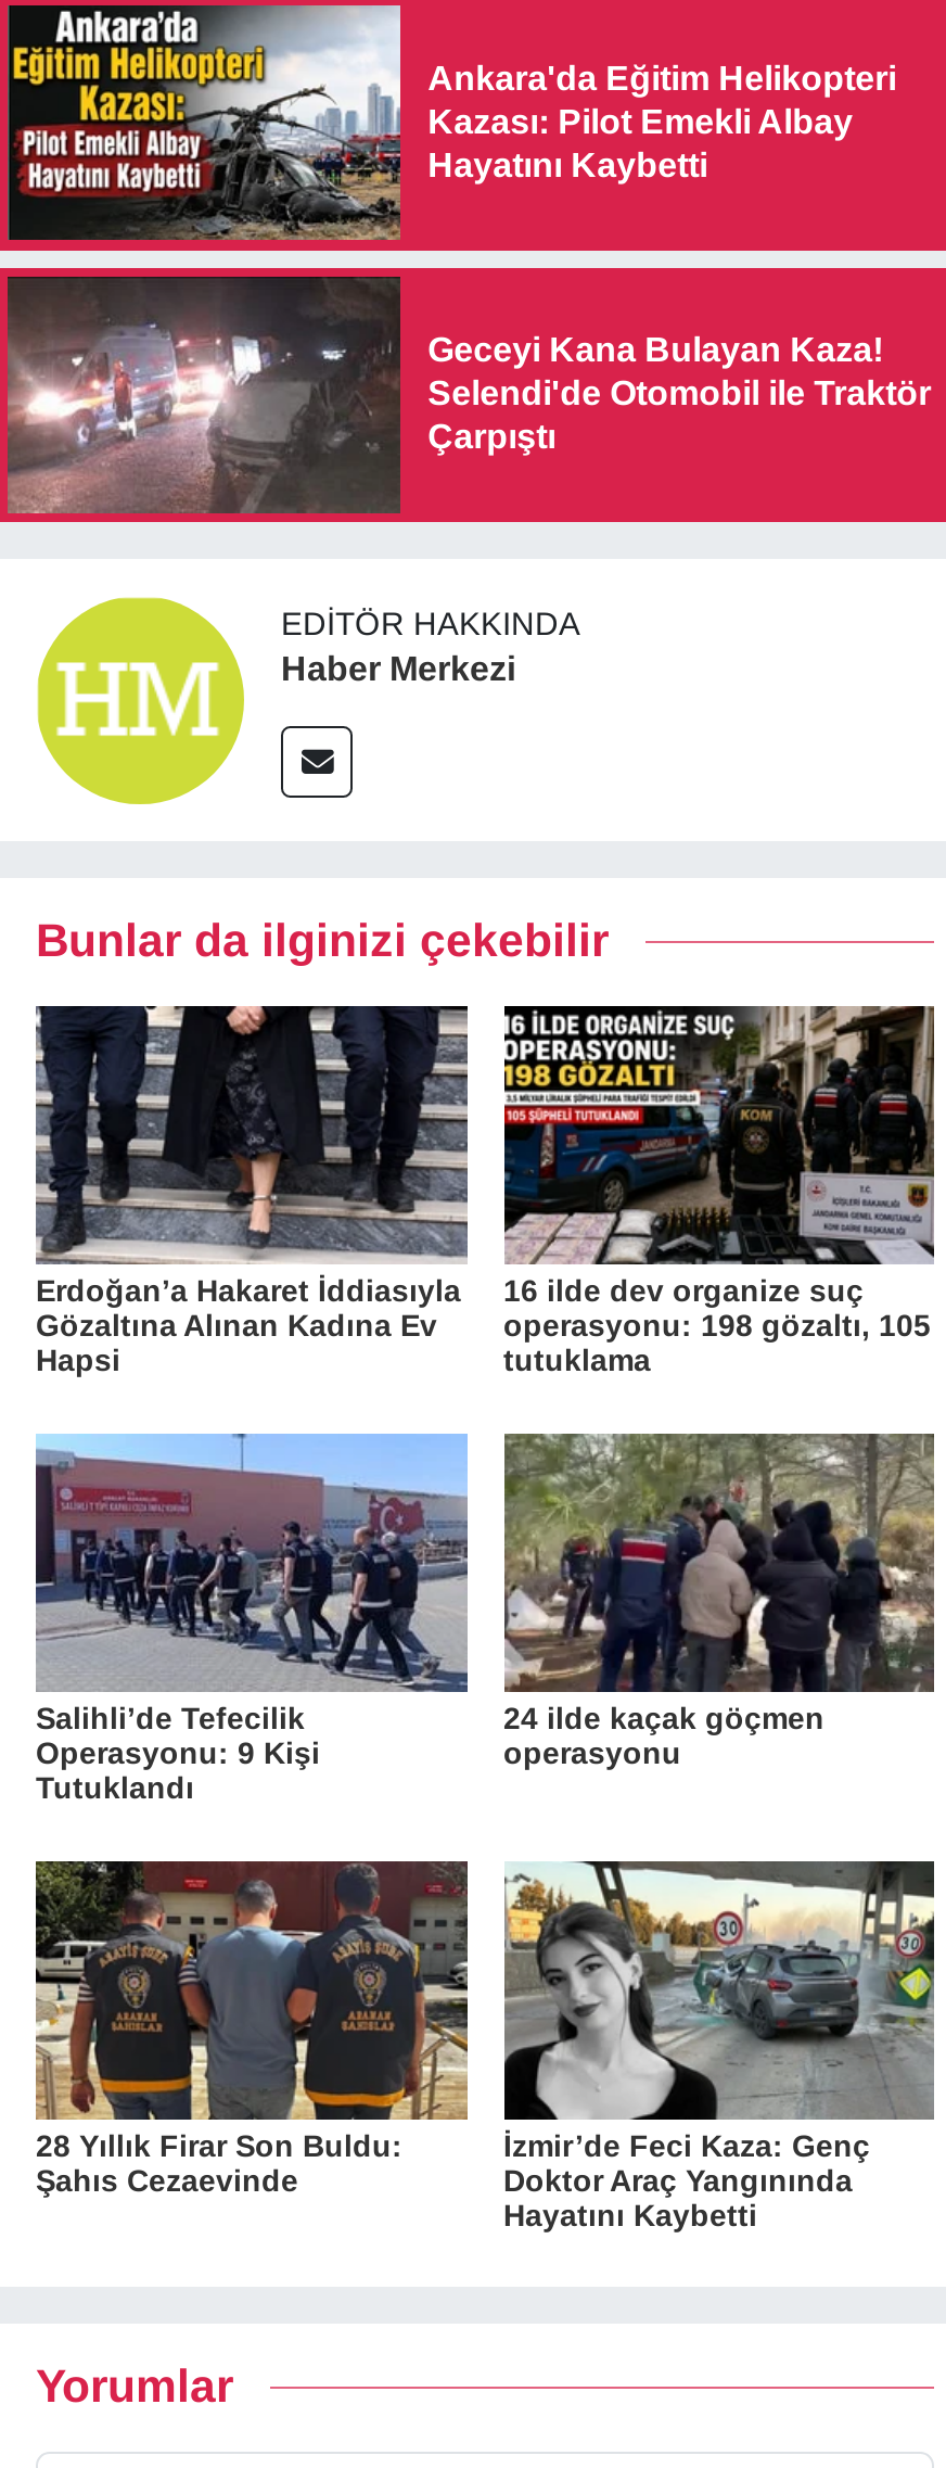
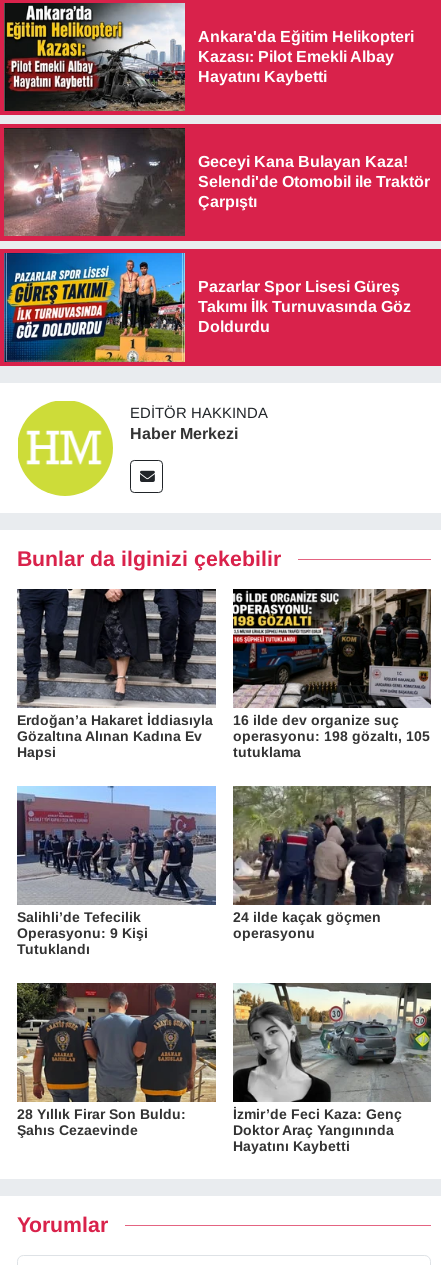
none -> [3,252,411,363] [image] | Pazarlar Spor Lisesi Güreş | Takımı İlk Turnuvasında Göz | Doldurdu

